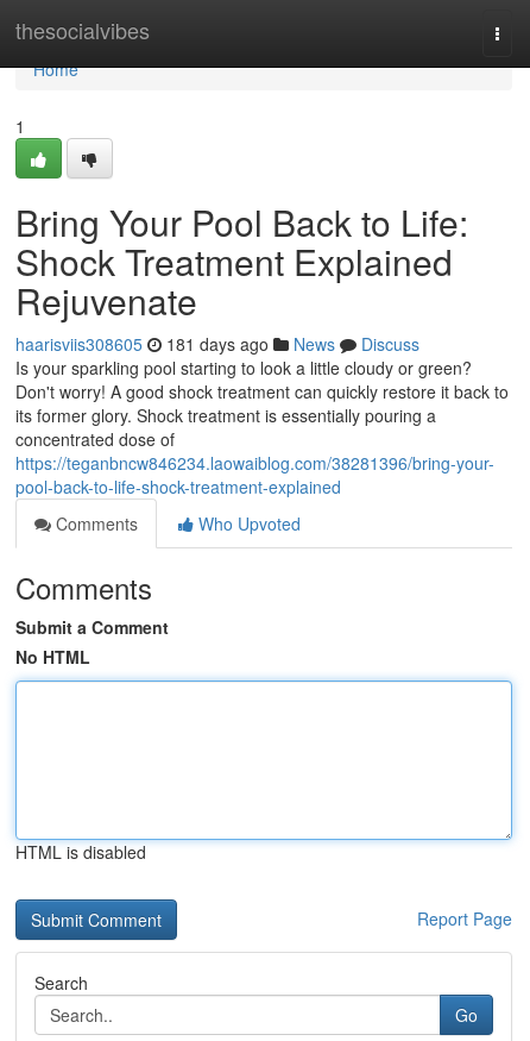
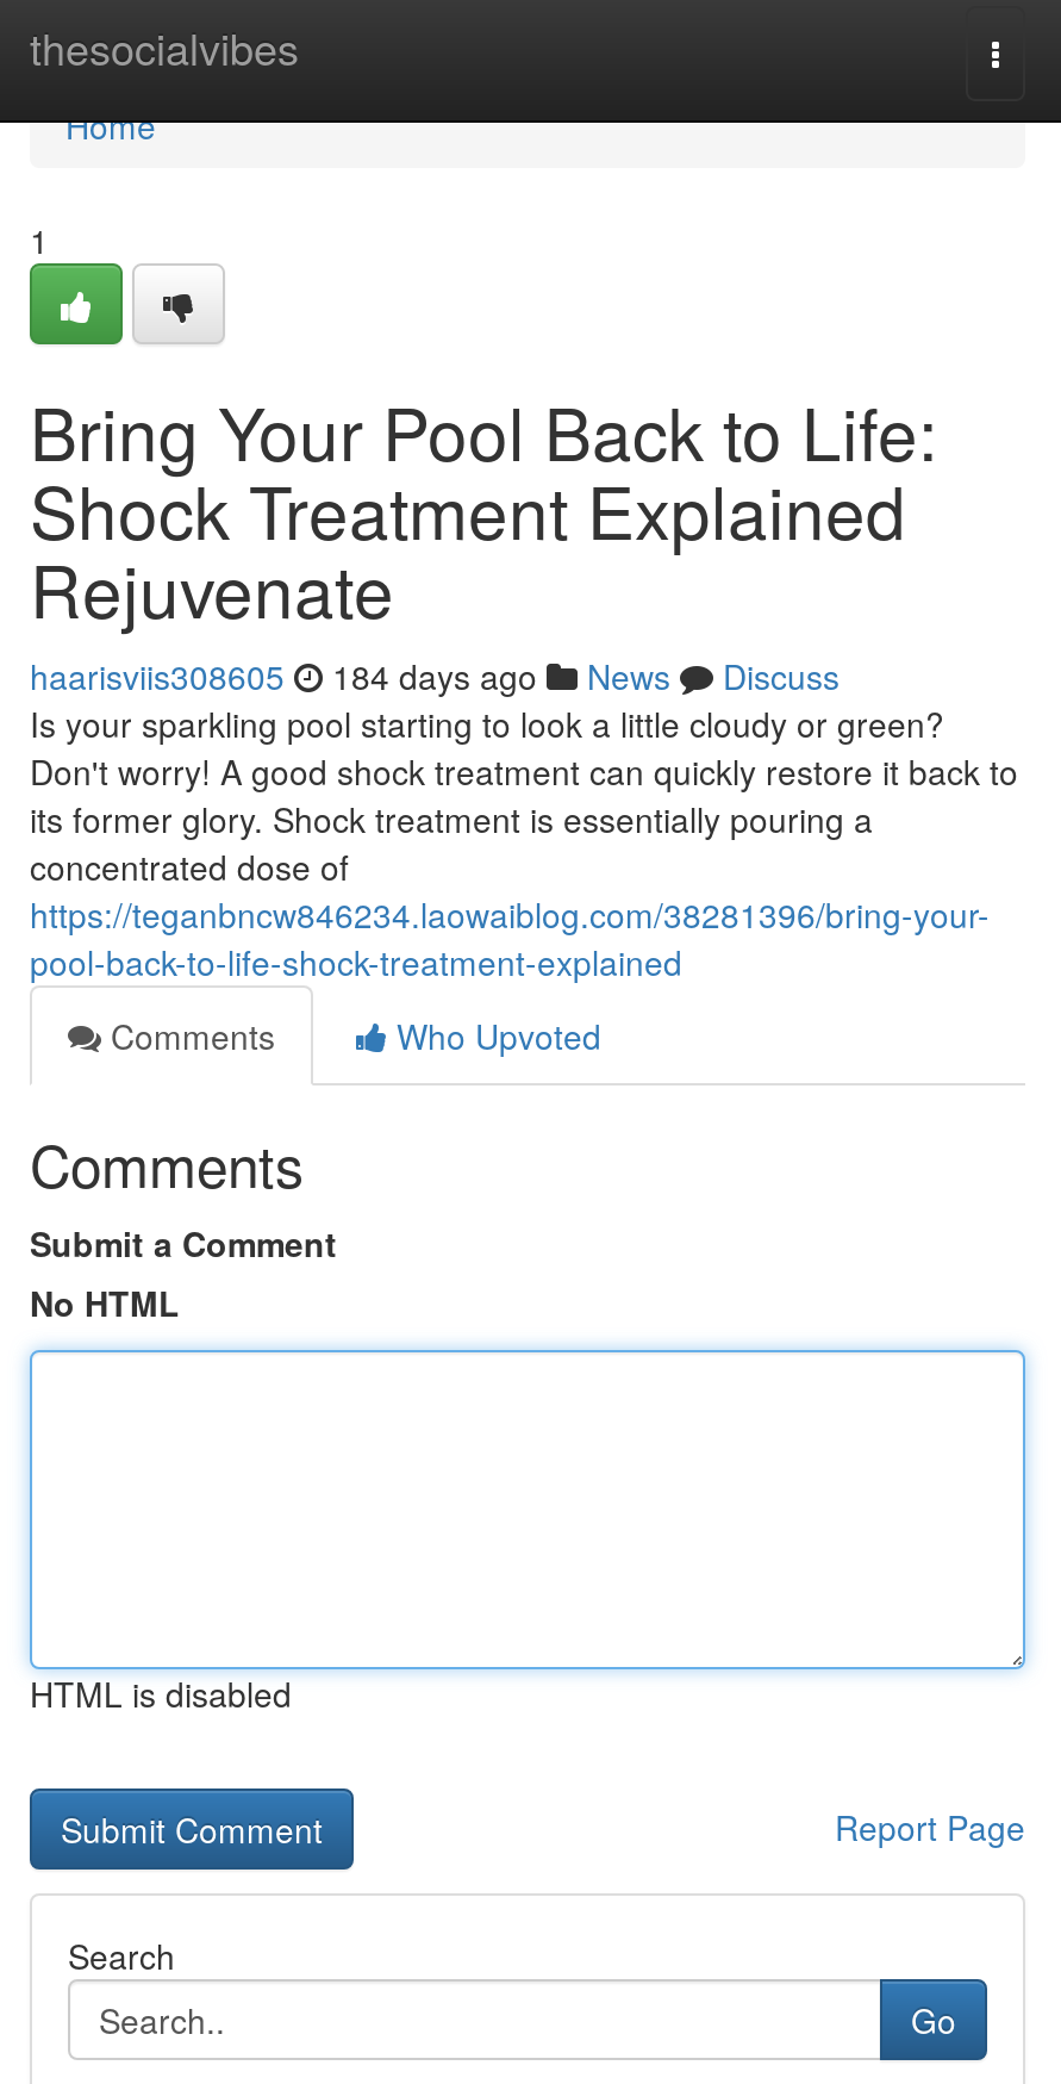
[15,332,419,356] haarisviis308605 181 days ago News Discuss -> [30,652,840,699] haarisviis308605 184 days ago News Discuss

